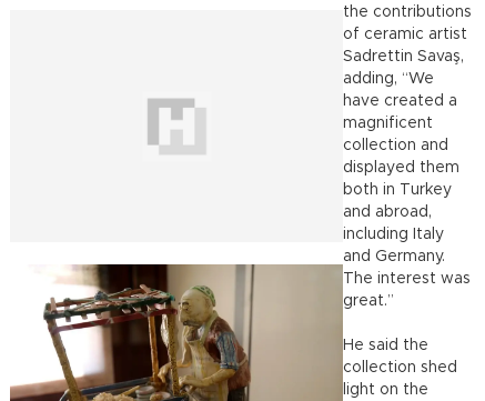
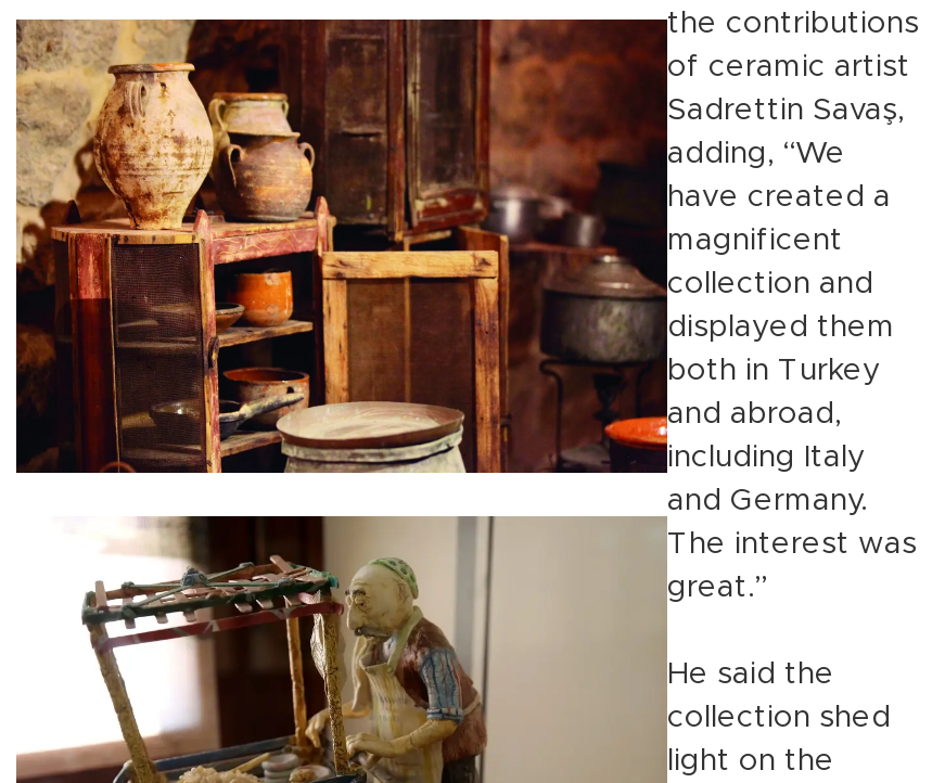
none -> [14,17,669,475] [image]

